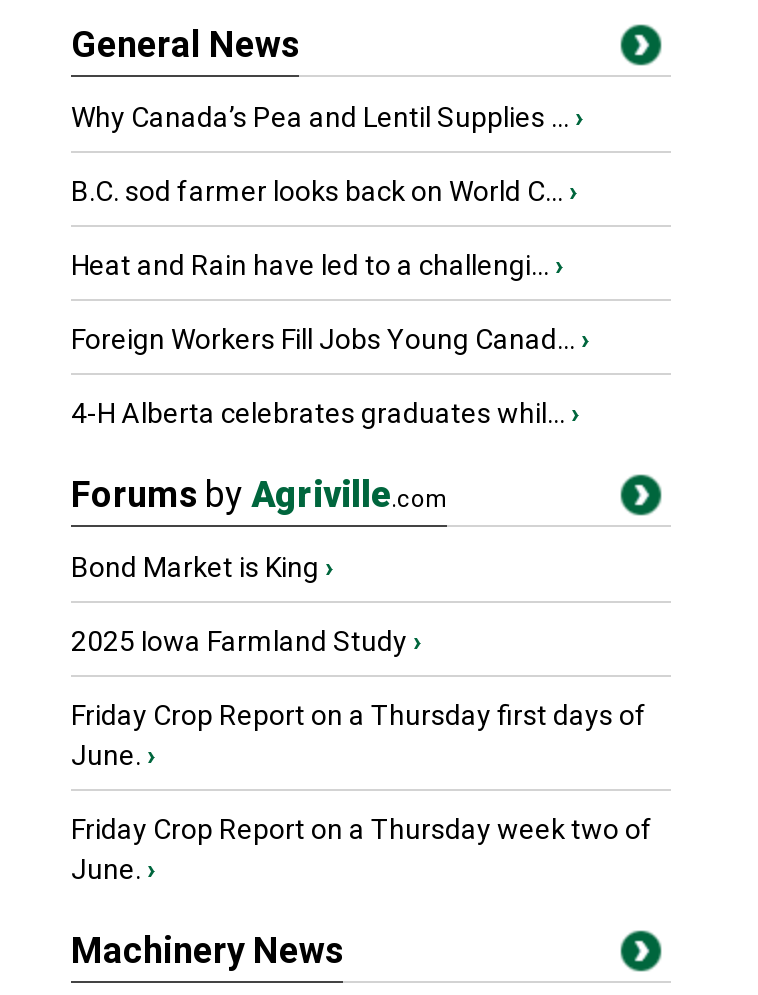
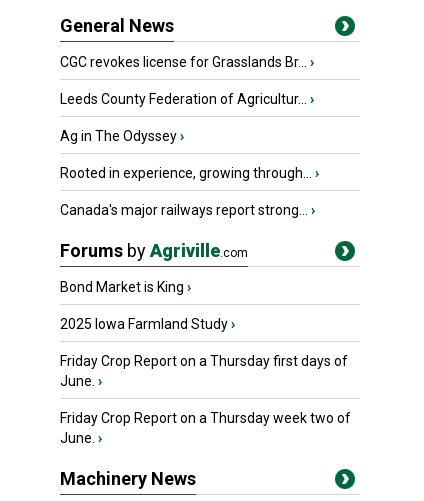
[71,101,583,133] Why Canada’s Pea and Lentil Supplies ... › -> [60,54,314,70] CGC revokes license for Grasslands Br... ›
[71,175,577,207] B.C. sod farmer looks back on World C... › -> [60,91,314,107] Leeds County Federation of Agricultur... ›
[71,249,563,281] Heat and Rain have led to a challengi... › -> [60,128,184,144] Ag in The Odyssey ›
[71,323,589,355] Foreign Workers Fill Jobs Young Canad... › -> [60,165,319,181] Rooted in experience, growing through... ›
[71,397,579,429] 4-H Alberta celebrates graduates whil... › -> [60,202,315,218] Canada's major railways report strong... ›

